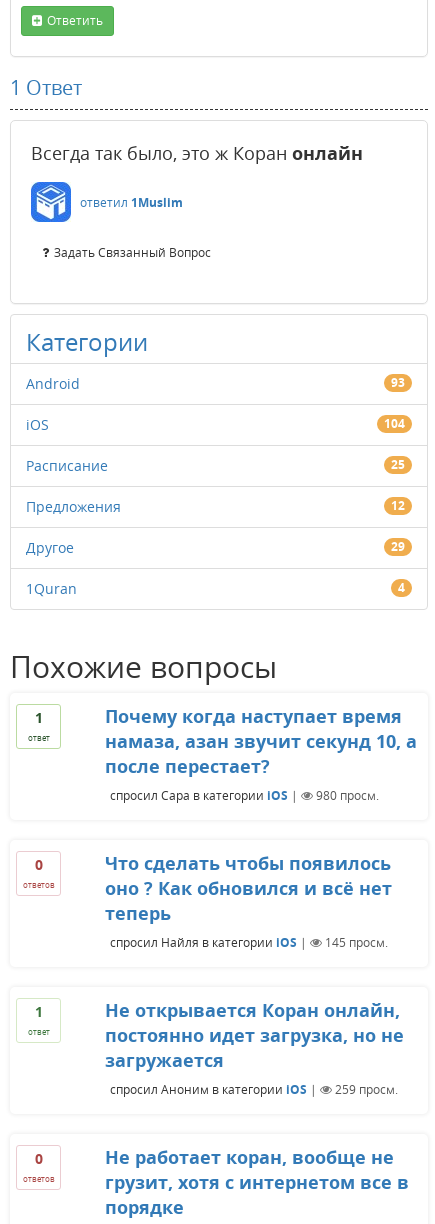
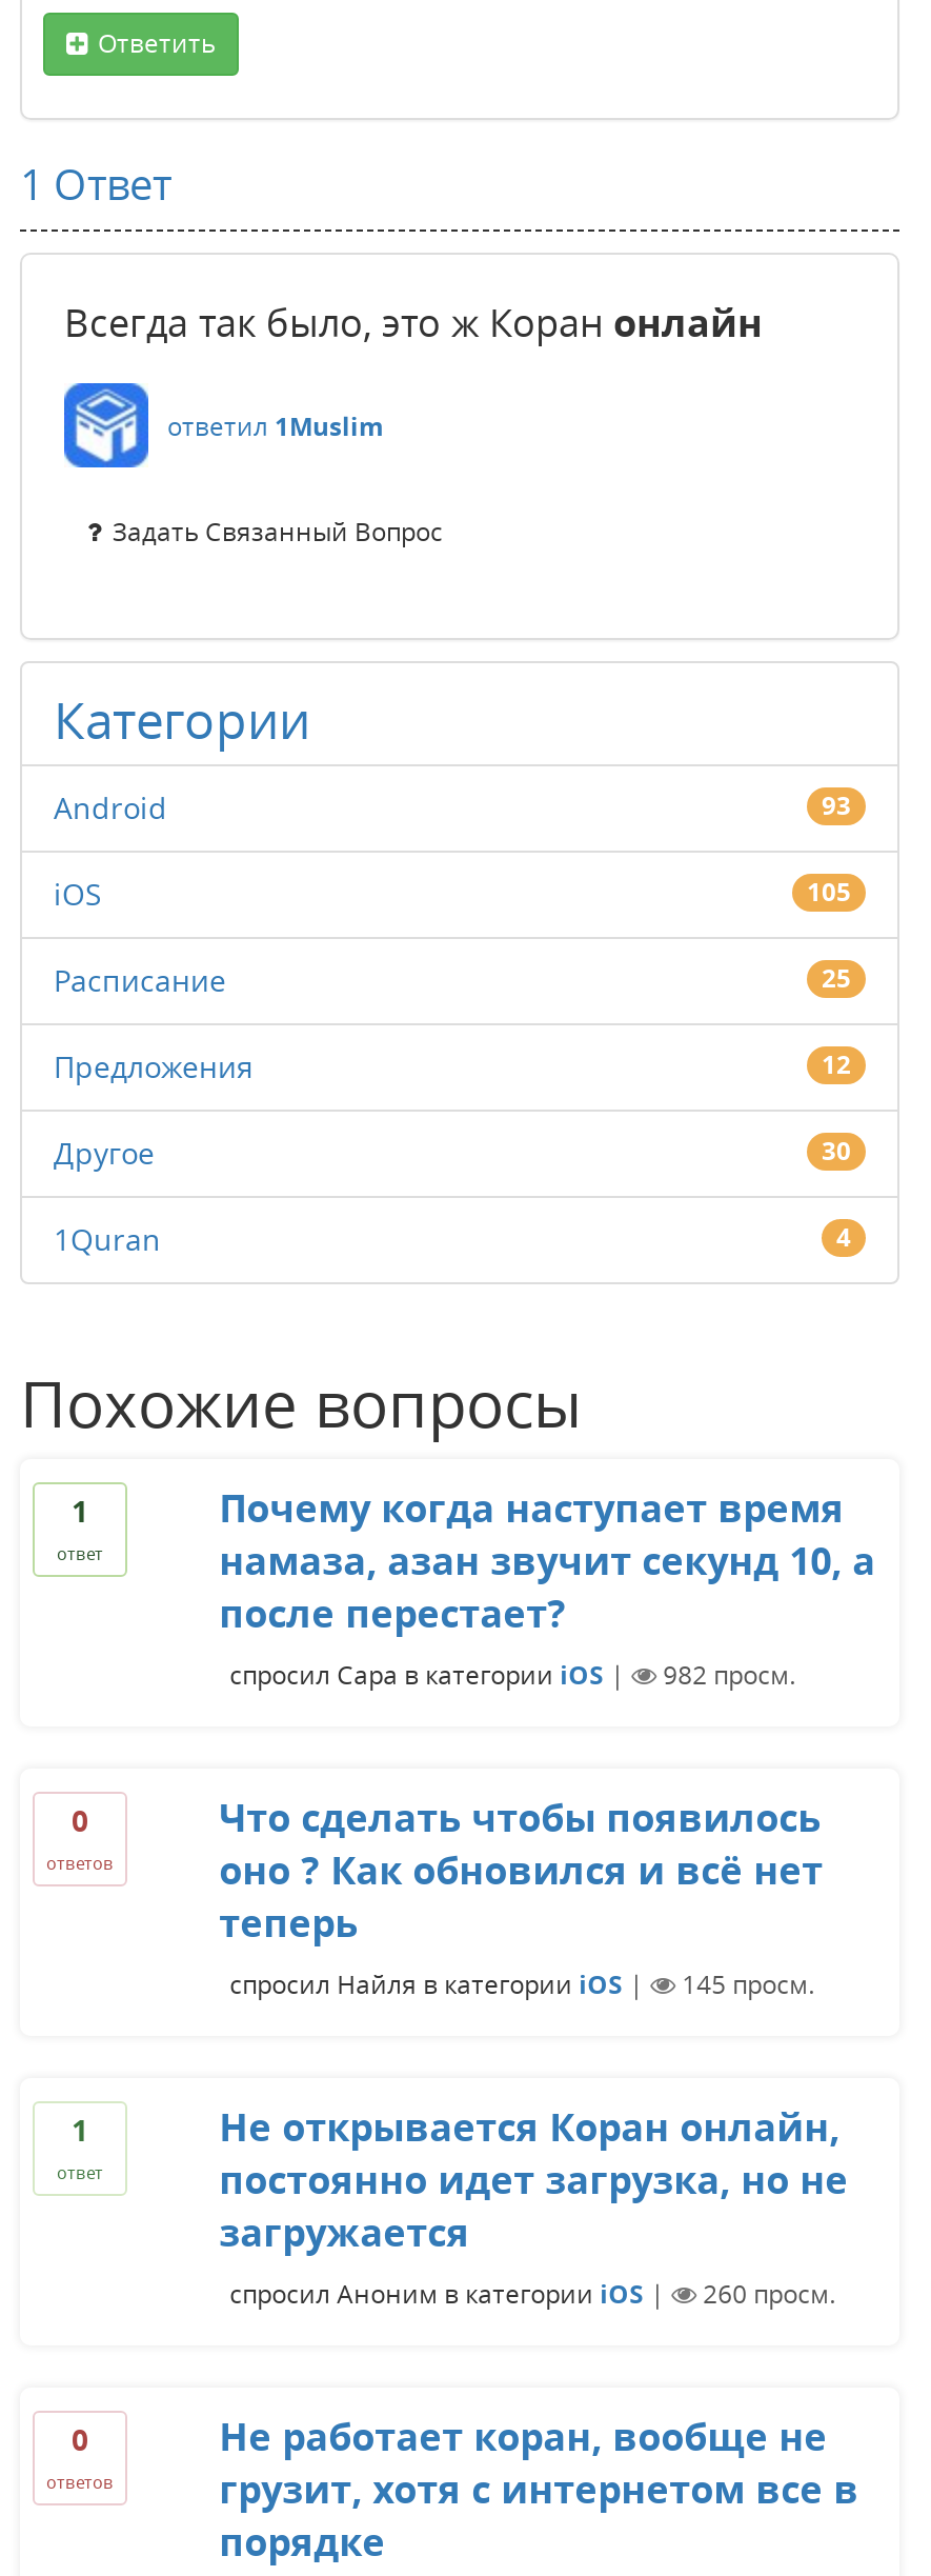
[384,415,405,432] 104 -> [807,874,851,910] 105
[391,538,405,555] 29 -> [822,1133,851,1169] 30
[316,787,379,804] 980 просм. -> [663,1657,796,1692] 982 просм.
[335,1081,398,1098] 259 просм. -> [703,2276,835,2311] 260 просм.

